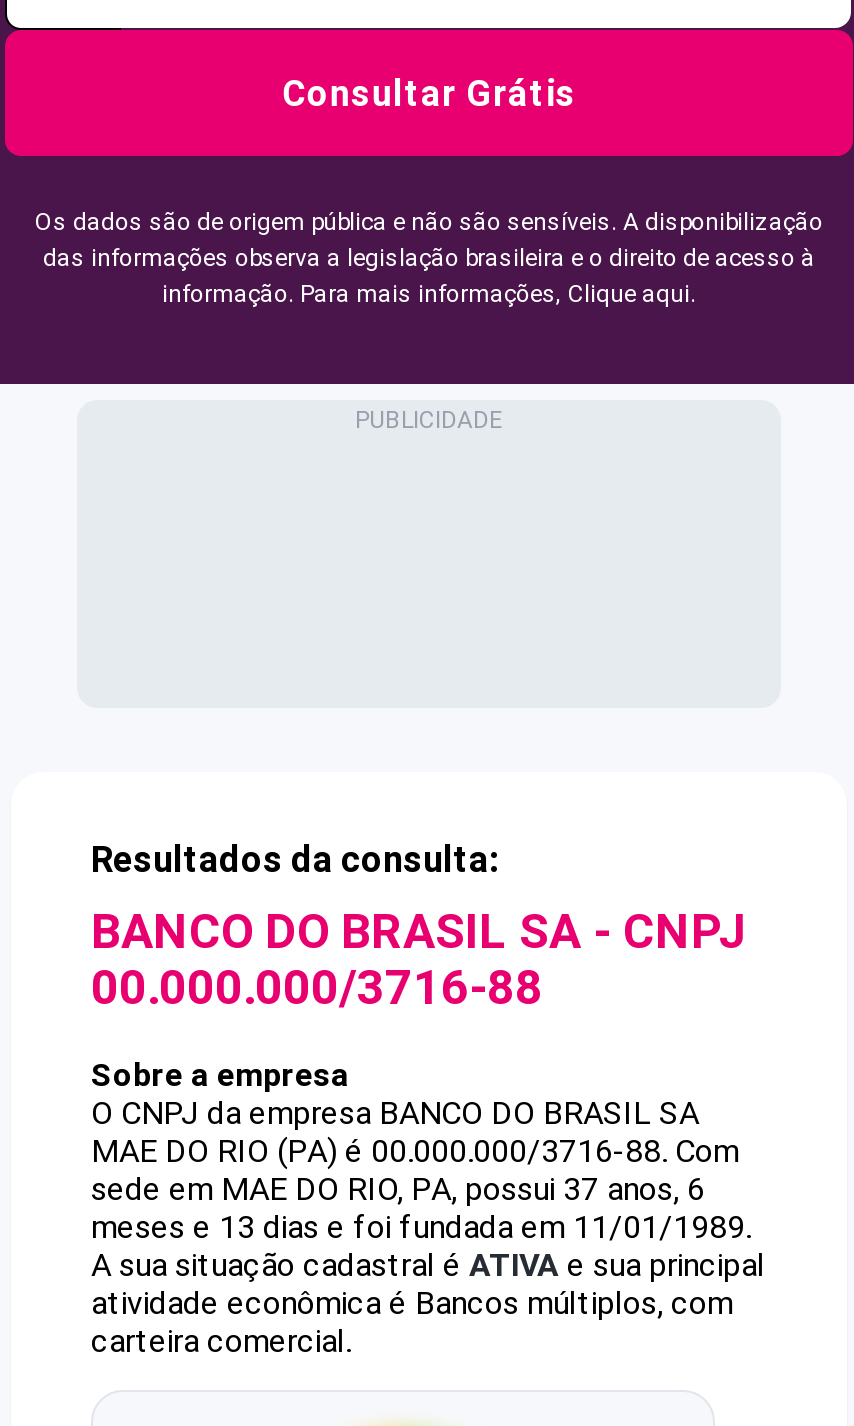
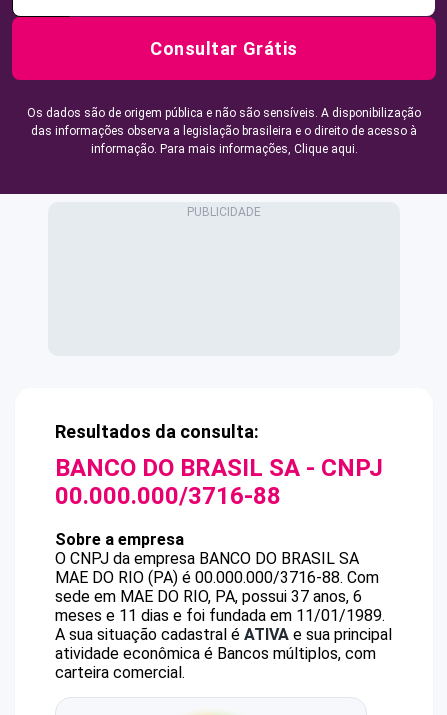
[91,1208,751,1246] meses e 13 dias e foi fundada em 11/01/1989. -> [55,606,385,625] meses e 11 dias e foi fundada em 11/01/1989.

